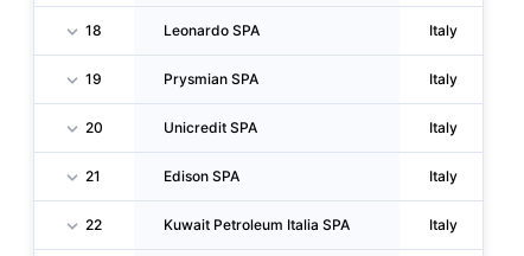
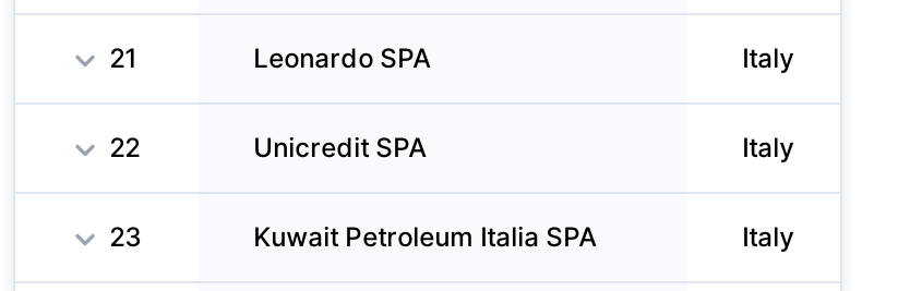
[86,22,102,39] 18 -> [110,42,138,75] 21
[86,70,458,137] 19 | Prysmian SPA | Italy | 20 -> [110,131,140,164] 22
[86,167,458,234] 21 | Edison SPA | Italy | 22 -> [110,221,142,254] 23

